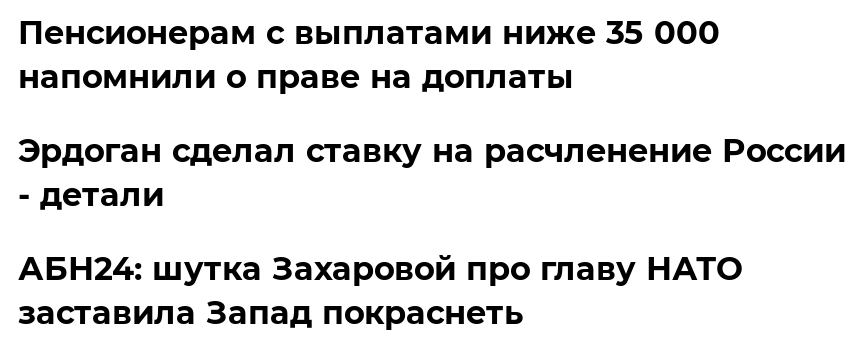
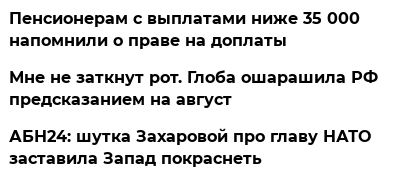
[18,133,846,215] Эрдоган сделал ставку на расчленение России | - детали -> [9,68,378,109] Мне не заткнут рот. Глоба ошарашила РФ | предсказанием на август

